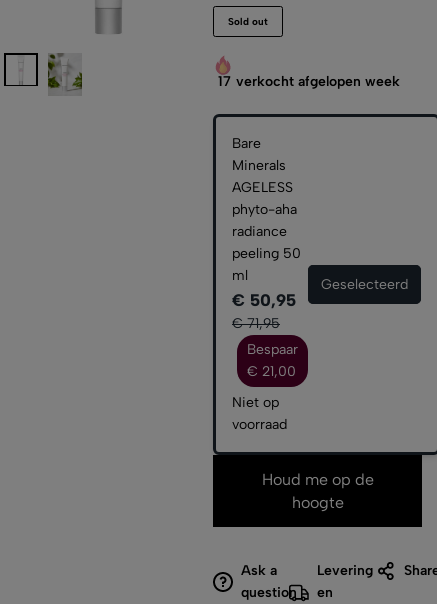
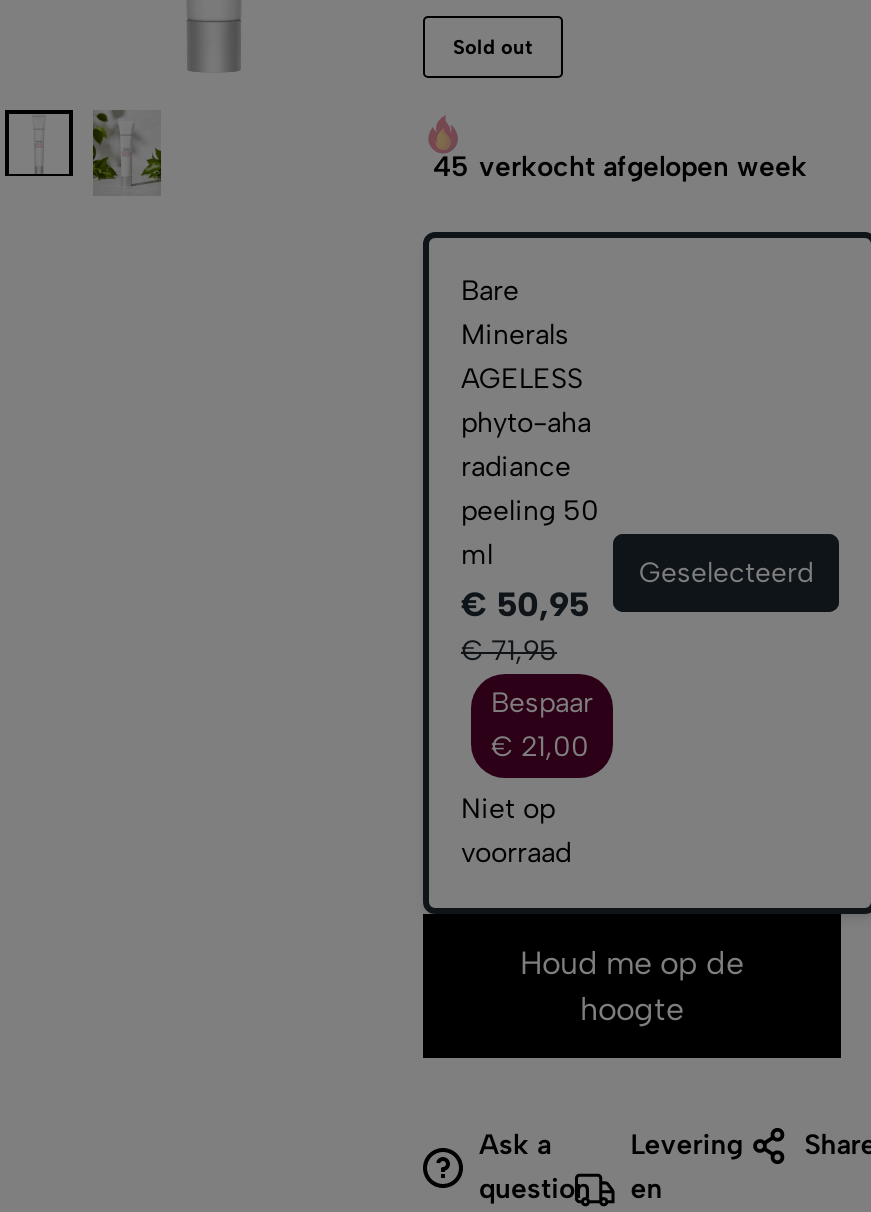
[218,73,400,90] 17 verkocht afgelopen week -> [433,150,807,184] 45 verkocht afgelopen week

